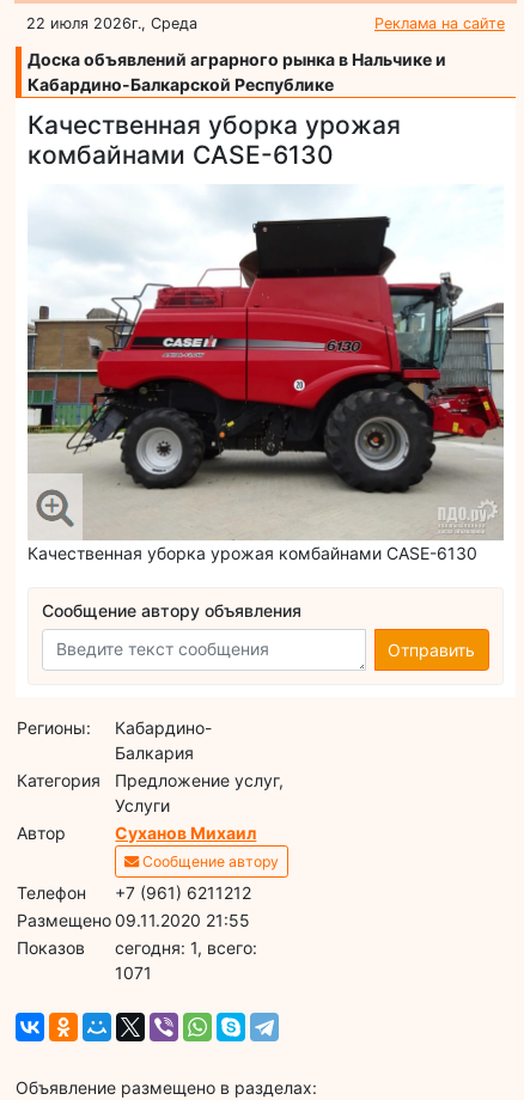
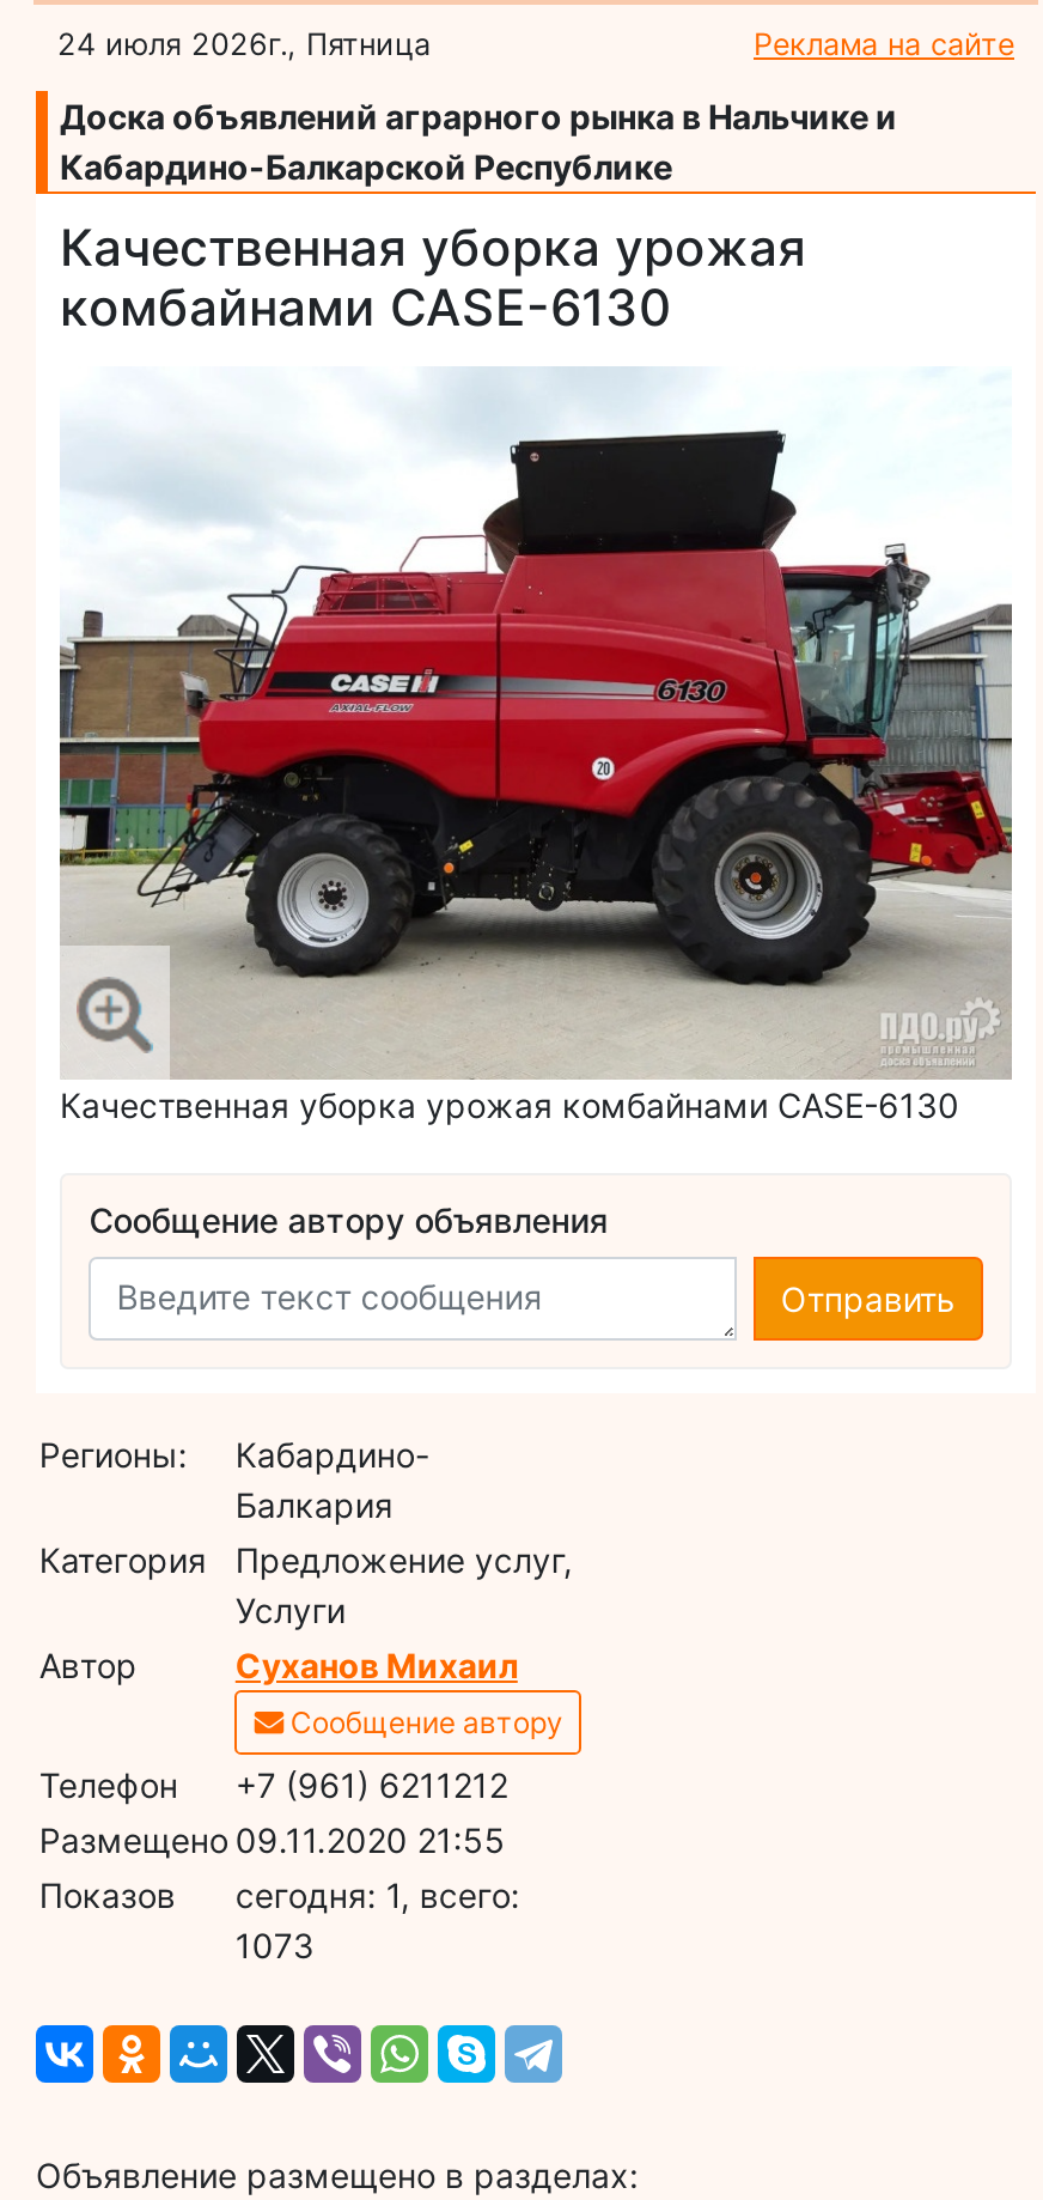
[26,14,197,32] 22 июля 2026г., Среда -> [57,26,431,62] 24 июля 2026г., Пятница
[115,963,152,983] 1071 -> [235,1925,314,1966] 1073

